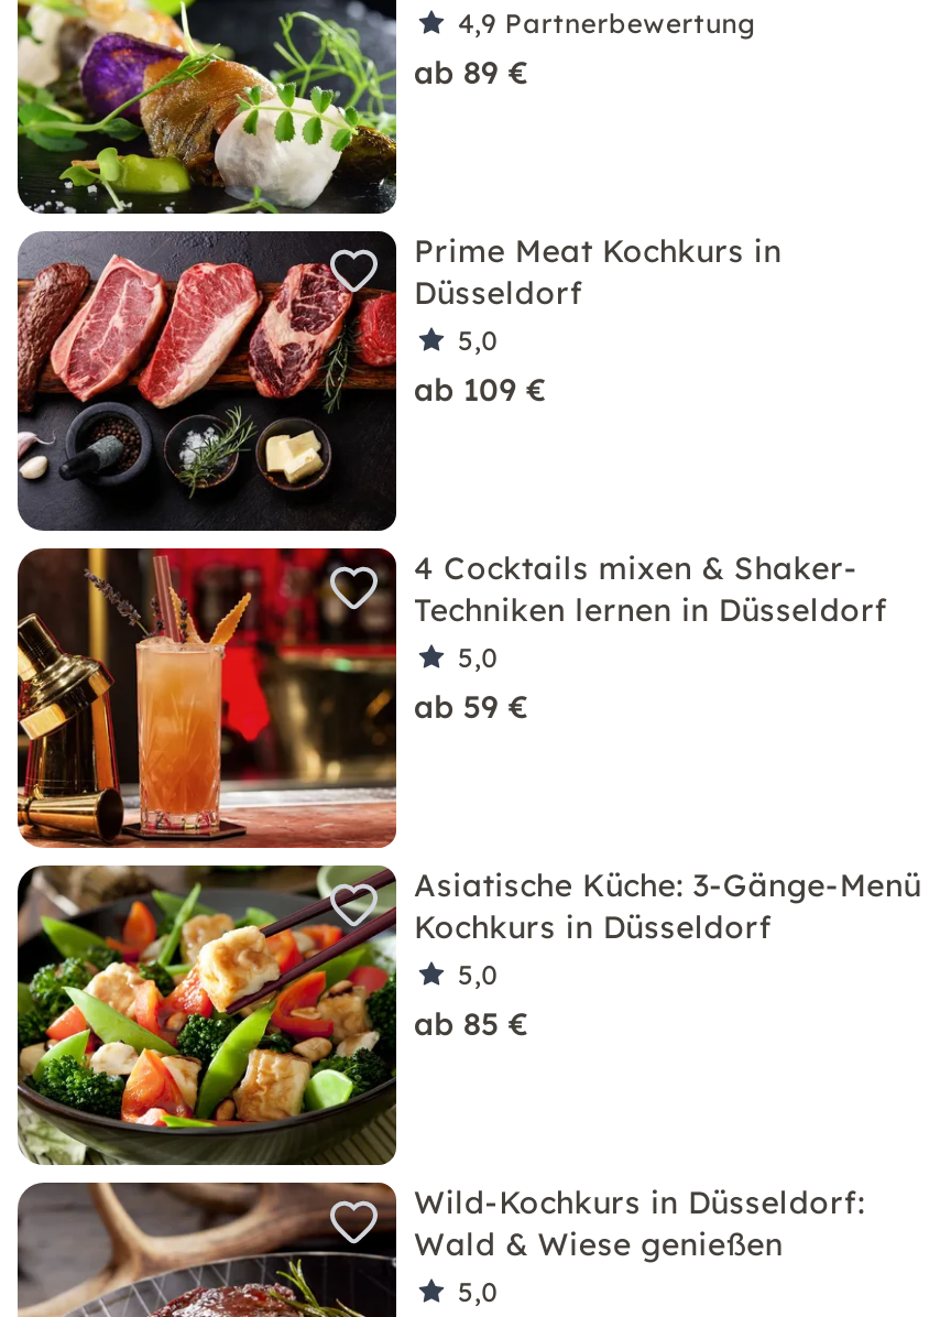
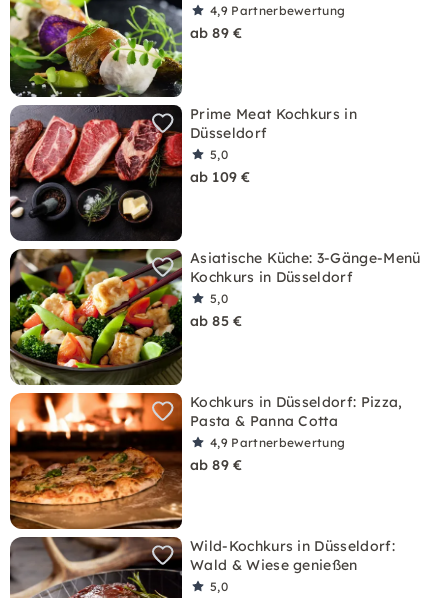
[18,546,888,850] [image] | 4 Cocktails mixen & Shaker- | Techniken lernen in Düsseldorf | 5,0 | ab 59 € -> none
moved [414,866,922,1044] -> [190,249,421,330]: Asiatische Küche: 3-Gänge-Menü | Kochkurs in Düsseldorf | 5,0 | ab 85 €
none -> [9,392,403,529] [image] | Kochkurs in Düsseldorf: Pizza, | Pasta & Panna Cotta | 4,9 Partnerbewertung | ab 89 €

